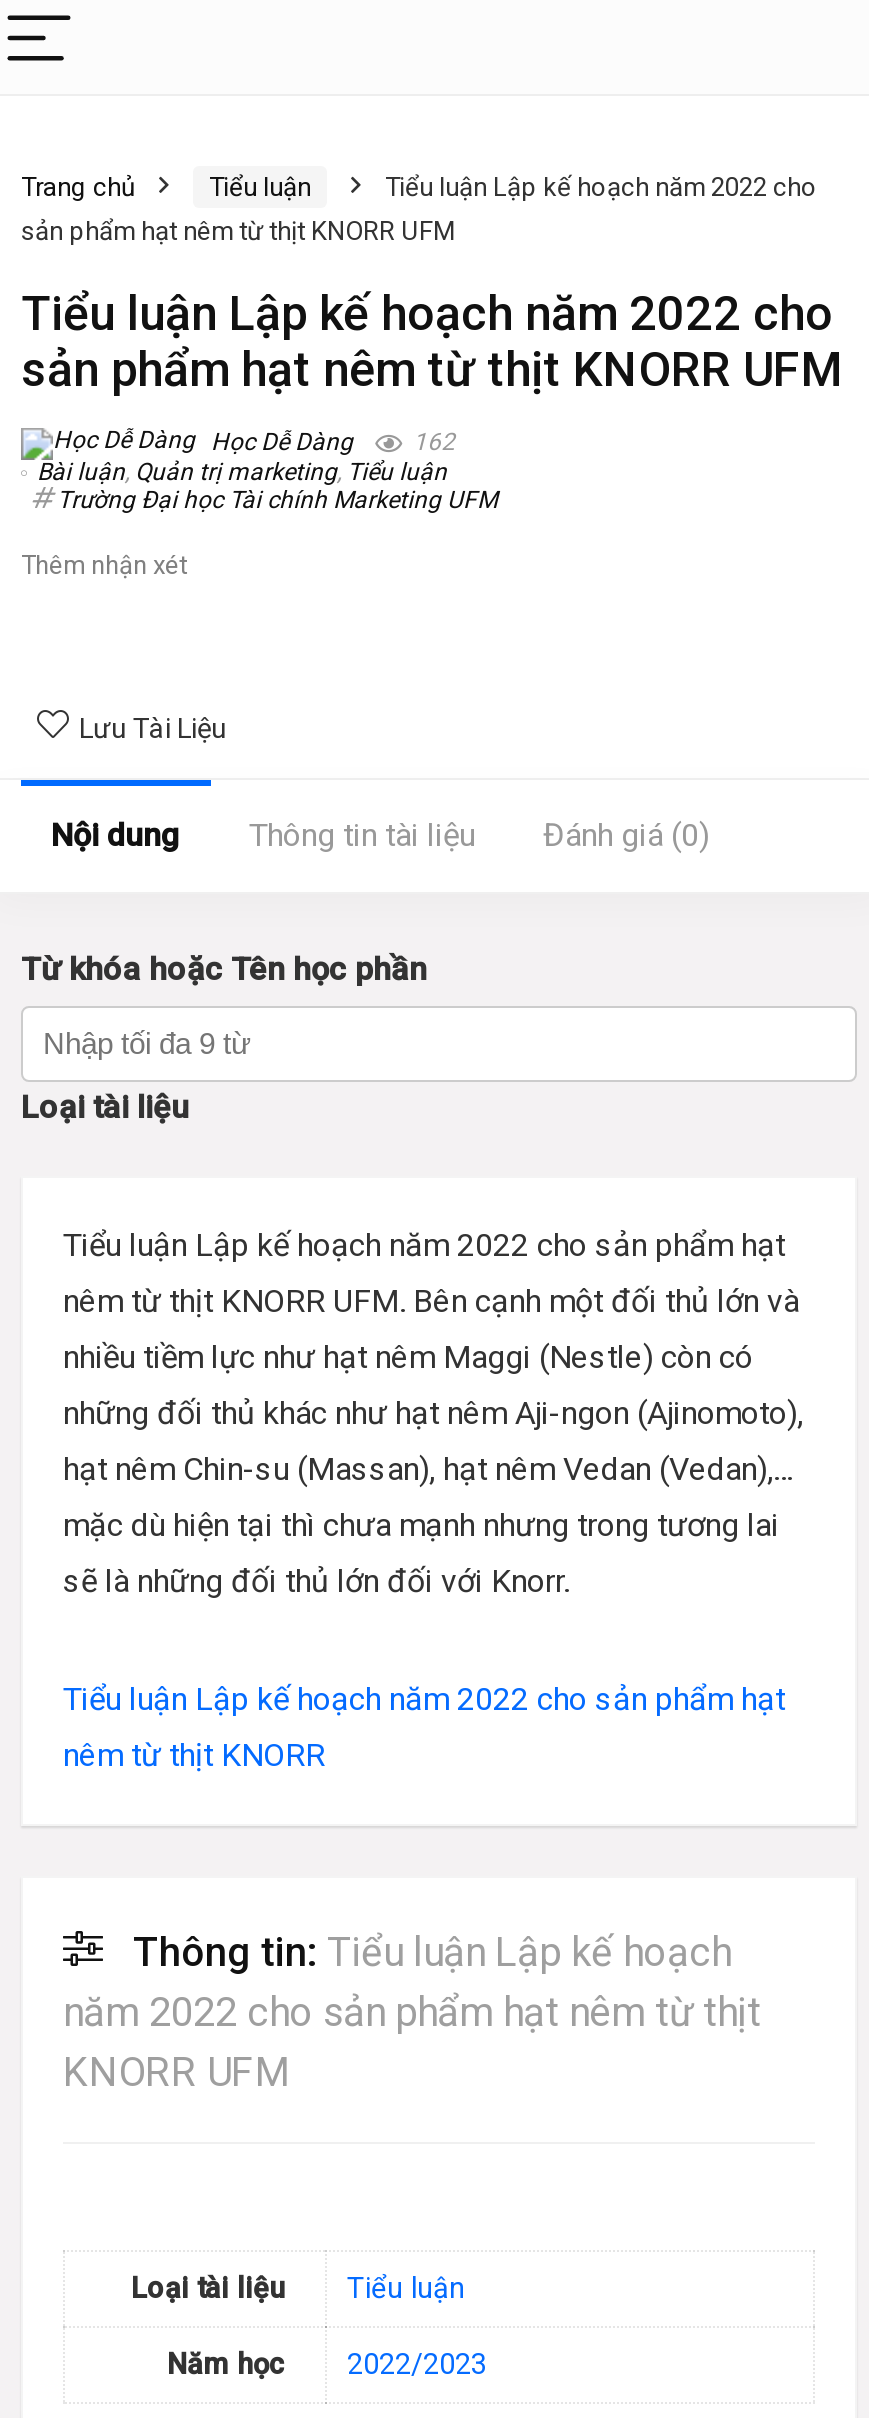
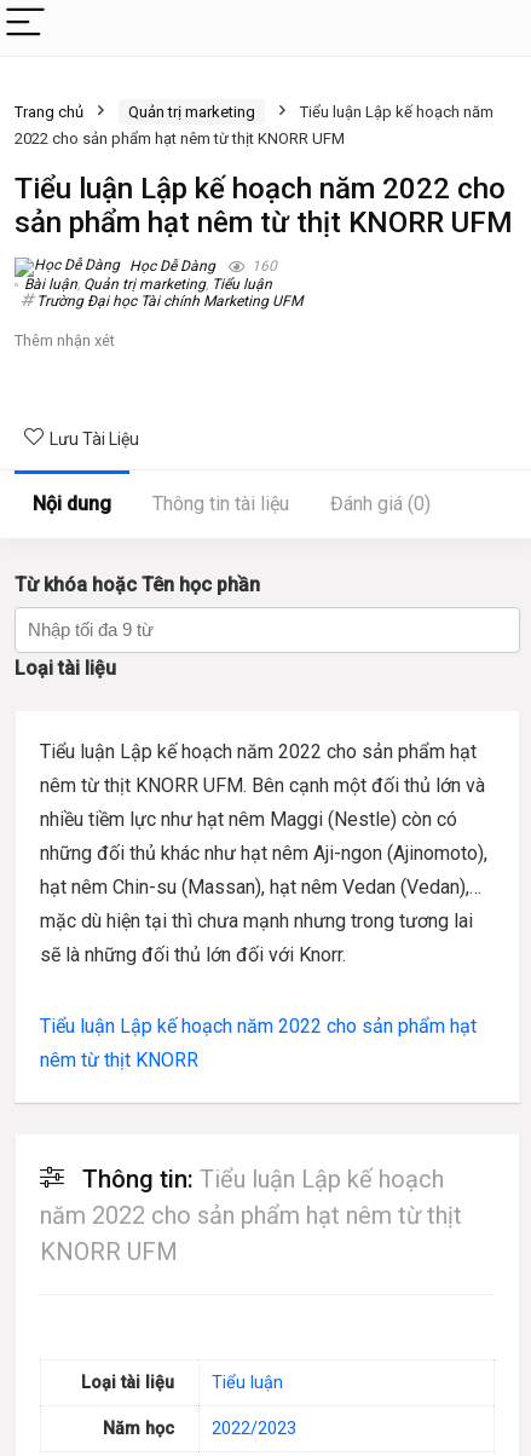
[209,172,817,202] Tiểu luận | Tiểu luận Lập kế hoạch năm 2022 cho -> [128,103,494,121] Quản trị marketing | Tiểu luận Lập kế hoạch năm
[21,216,455,246] sản phẩm hạt nêm từ thịt KNORR UFM -> [15,129,345,148] 2022 cho sản phẩm hạt nêm từ thịt KNORR UFM
[413,428,455,456] 162 -> [252,258,277,275] 160

